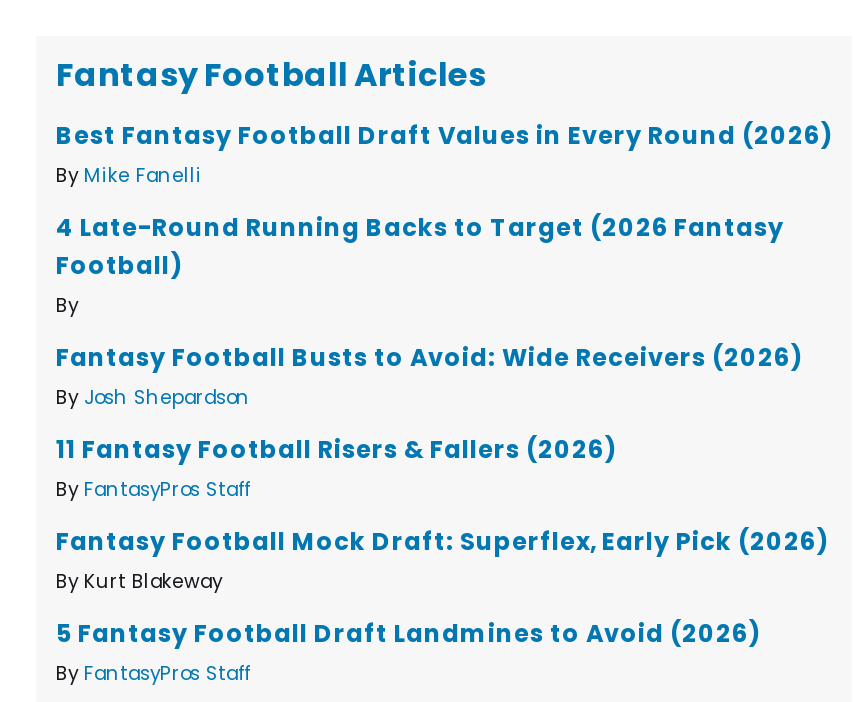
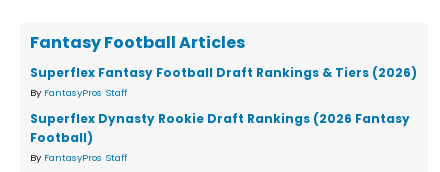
[56,119,832,467] Best Fantasy Football Draft Values in Every Round (2026) | By Mike Fanelli | 4 Late-Round Running Backs to Target (2026 Fantasy | Football) | By | Fantasy Football Busts to Avoid: Wide Receivers (2026) | By Josh Shepardson | 11 Fantasy Football Risers & Fallers (2026) -> [30,64,417,81] Superflex Fantasy Football Draft Rankings & Tiers (2026)
[56,525,828,651] Fantasy Football Mock Draft: Superflex, Early Pick (2026) | By Kurt Blakeway | 5 Fantasy Football Draft Landmines to Avoid (2026) -> [30,110,410,146] Superflex Dynasty Rookie Draft Rankings (2026 Fantasy | Football)

